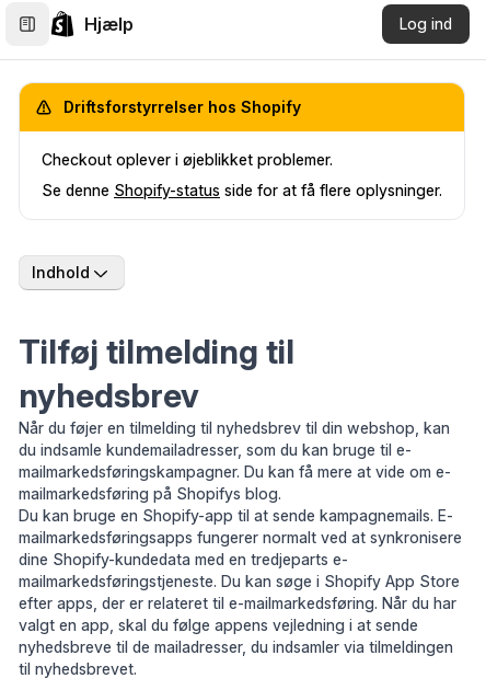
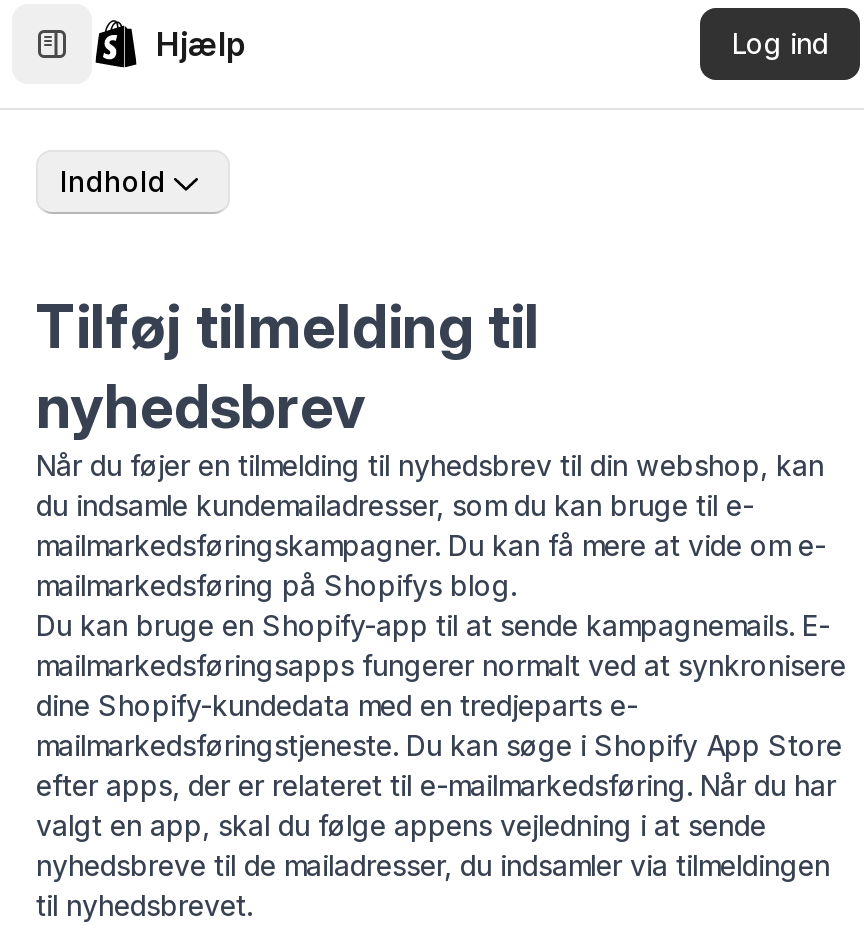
[42,97,442,199] Driftsforstyrrelser hos Shopify | Checkout oplever i øjeblikket problemer. | Se denne Shopify-status side for at få flere oplysninger. -> none

